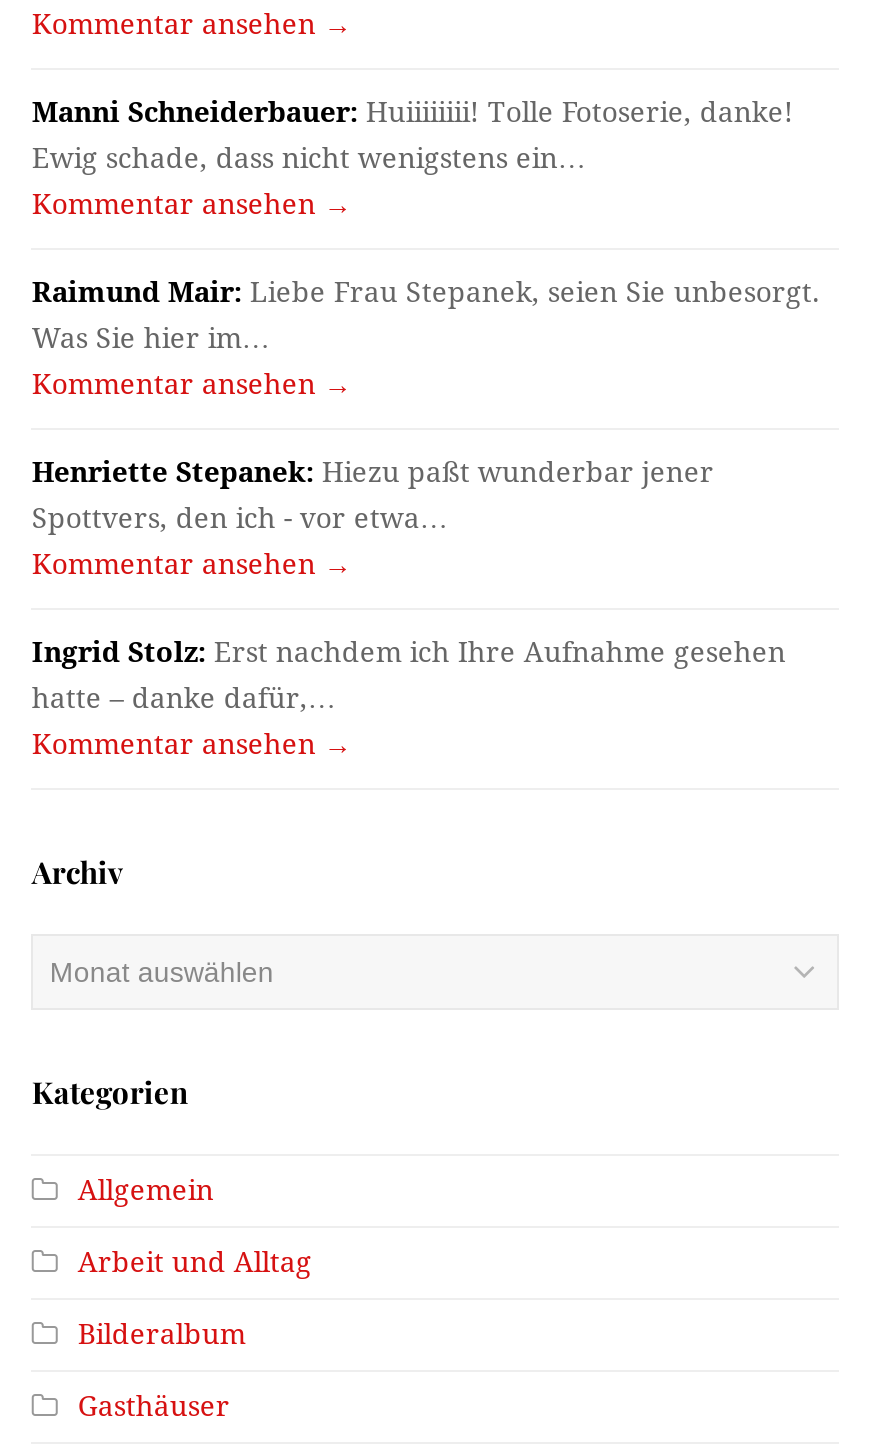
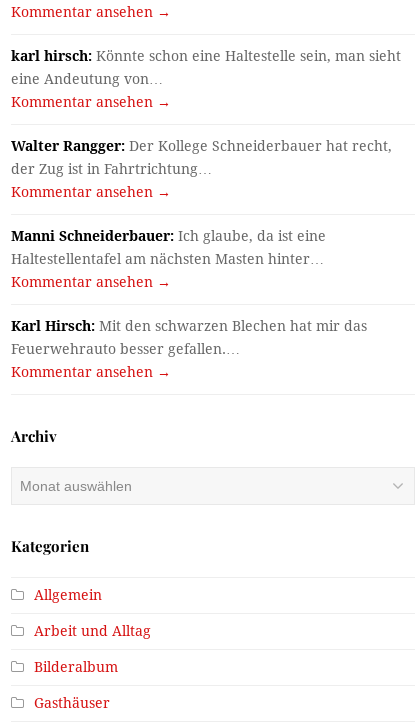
[32,96,794,174] Manni Schneiderbauer: Huiiiiiiii! Tolle Fotoserie, danke! | Ewig schade, dass nicht wenigstens ein… -> [11,48,401,87] karl hirsch: Könnte schon eine Haltestelle sein, man sieht | eine Andeutung von…
[32,276,820,354] Raimund Mair: Liebe Frau Stepanek, seien Sie unbesorgt. | Was Sie hier im… -> [11,138,392,177] Walter Rangger: Der Kollege Schneiderbauer hat recht, | der Zug ist in Fahrtrichtung…
[32,456,714,534] Henriette Stepanek: Hiezu paßt wunderbar jener | Spottvers, den ich - vor etwa… -> [11,228,326,267] Manni Schneiderbauer: Ich glaube, da ist eine | Haltestellentafel am nächsten Masten hinter…
[32,636,786,714] Ingrid Stolz: Erst nachdem ich Ihre Aufnahme gesehen | hatte – danke dafür,… -> [11,318,367,357] Karl Hirsch: Mit den schwarzen Blechen hat mir das | Feuerwehrauto besser gefallen.…

